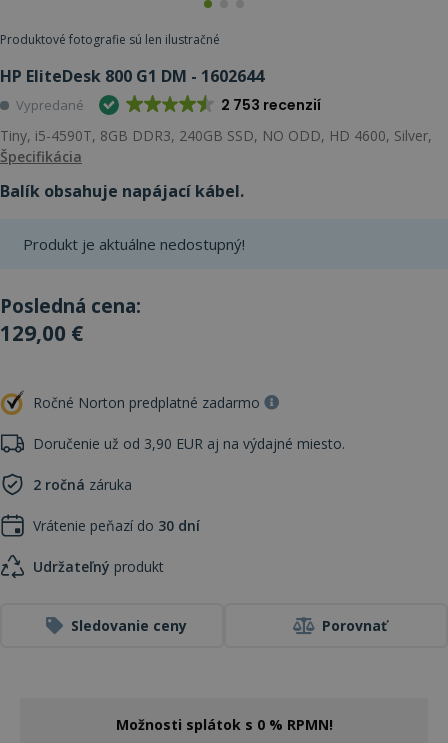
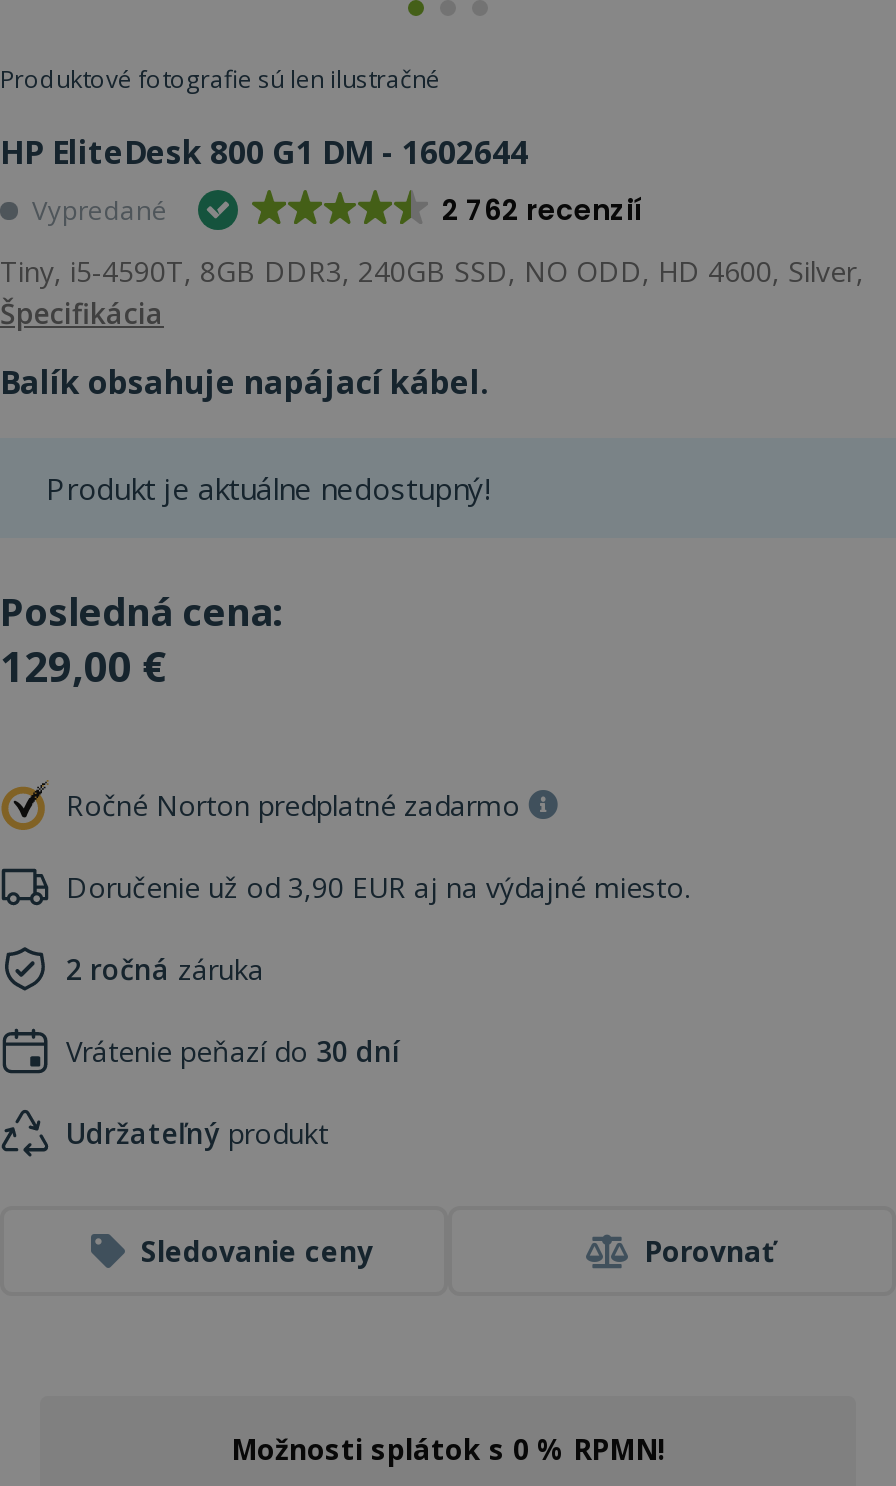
[221,95,321,115] 2 753 recenzií -> [442,190,642,230] 2 762 recenzií

